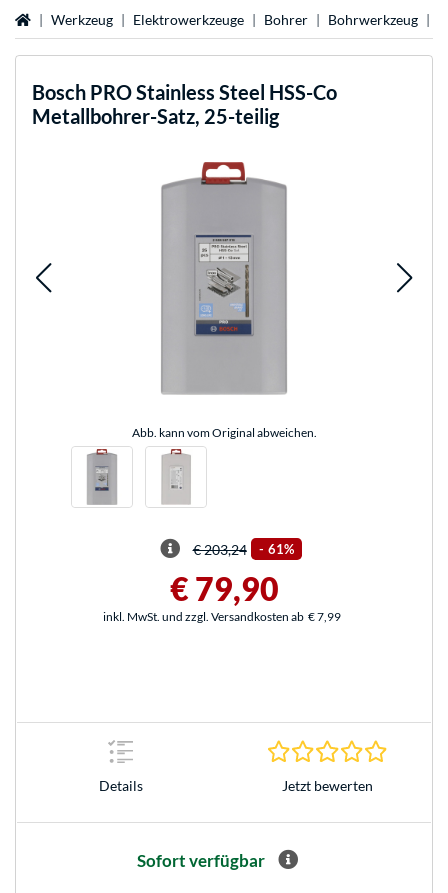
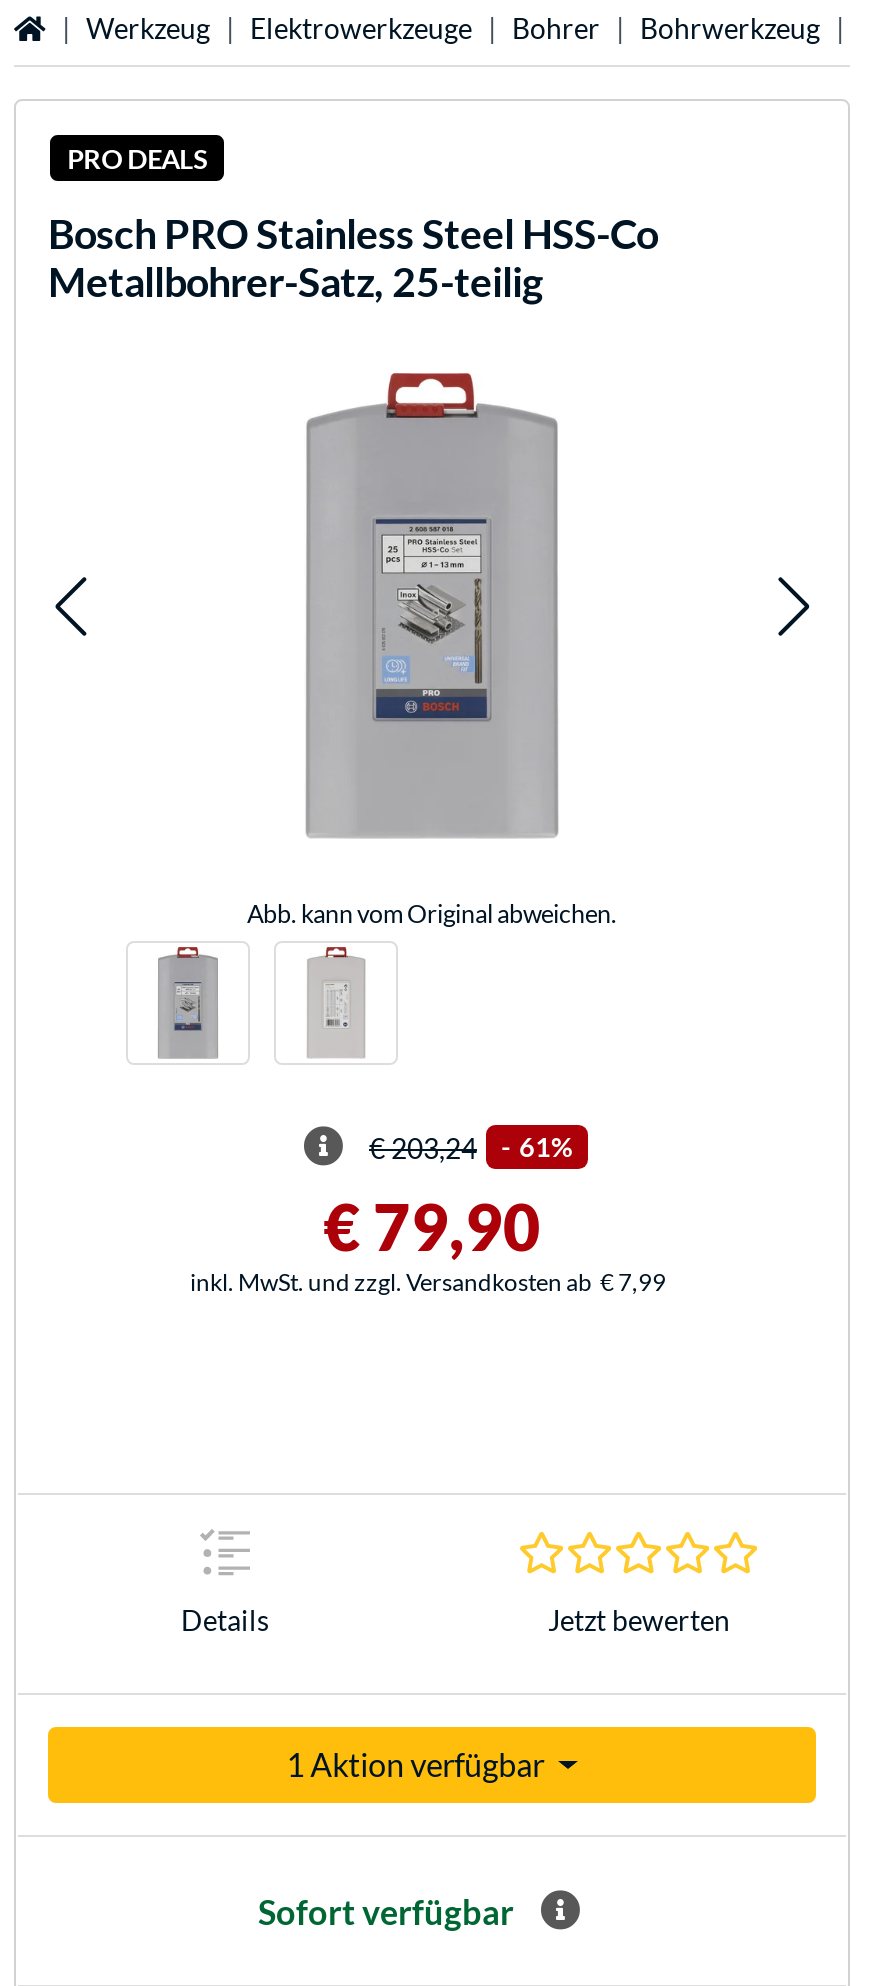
none -> [67,142,207,174] PRO DEALS
none -> [286,1746,550,1784] 1 Aktion verfügbar

